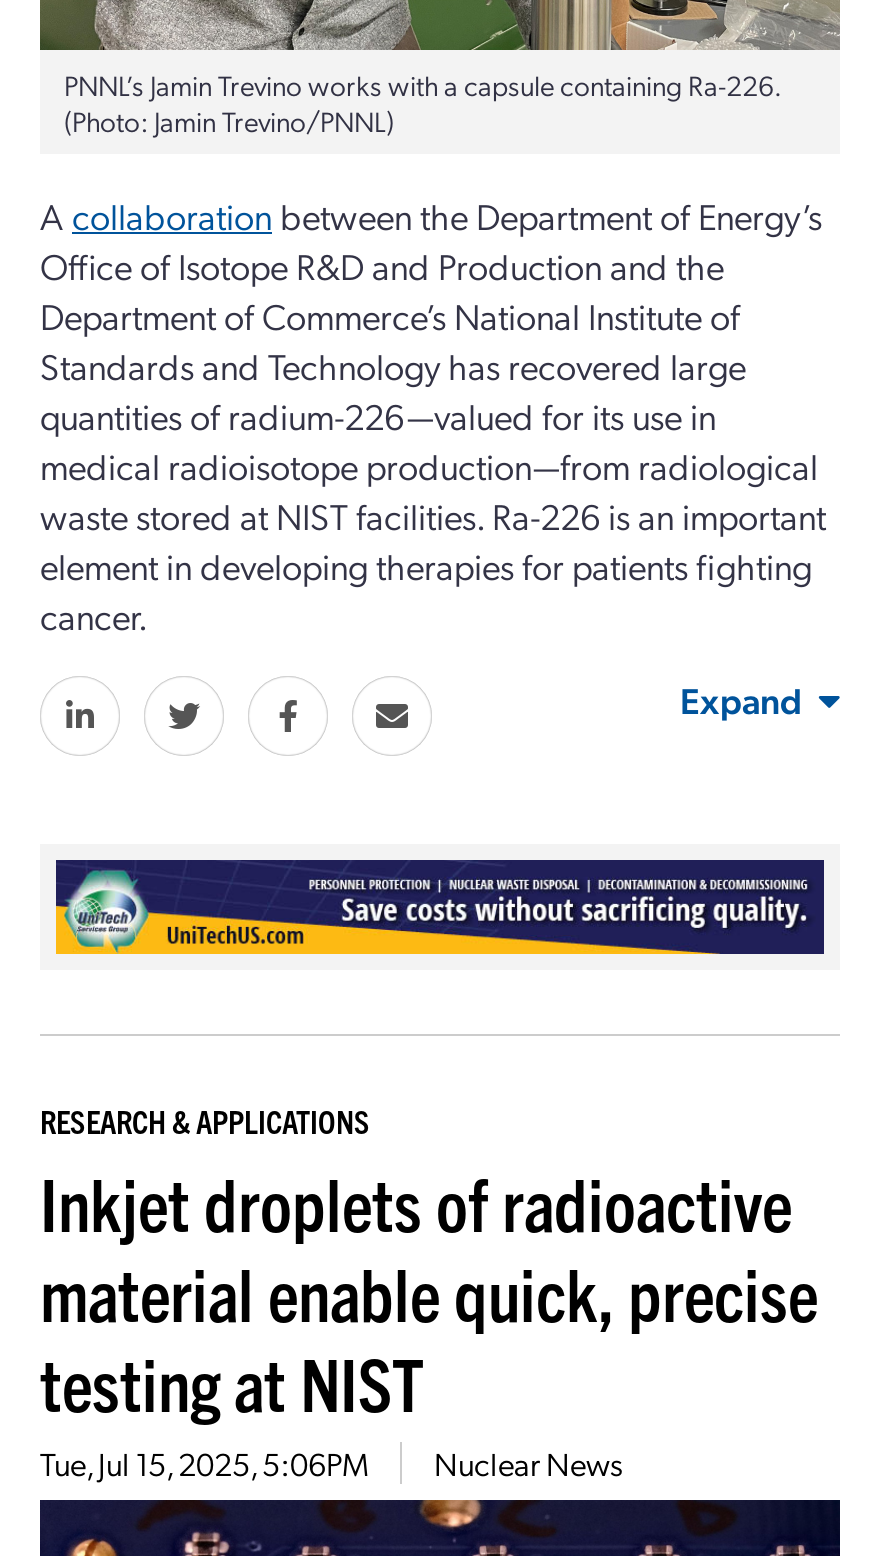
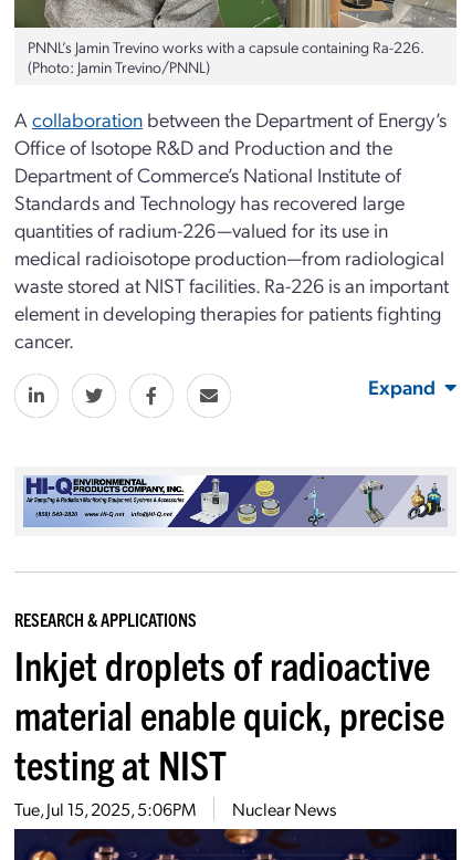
[54,858,826,956] [image] -> [22,475,448,528] [image]

